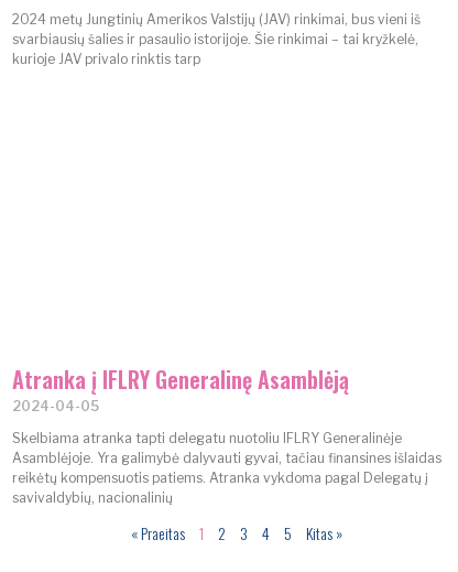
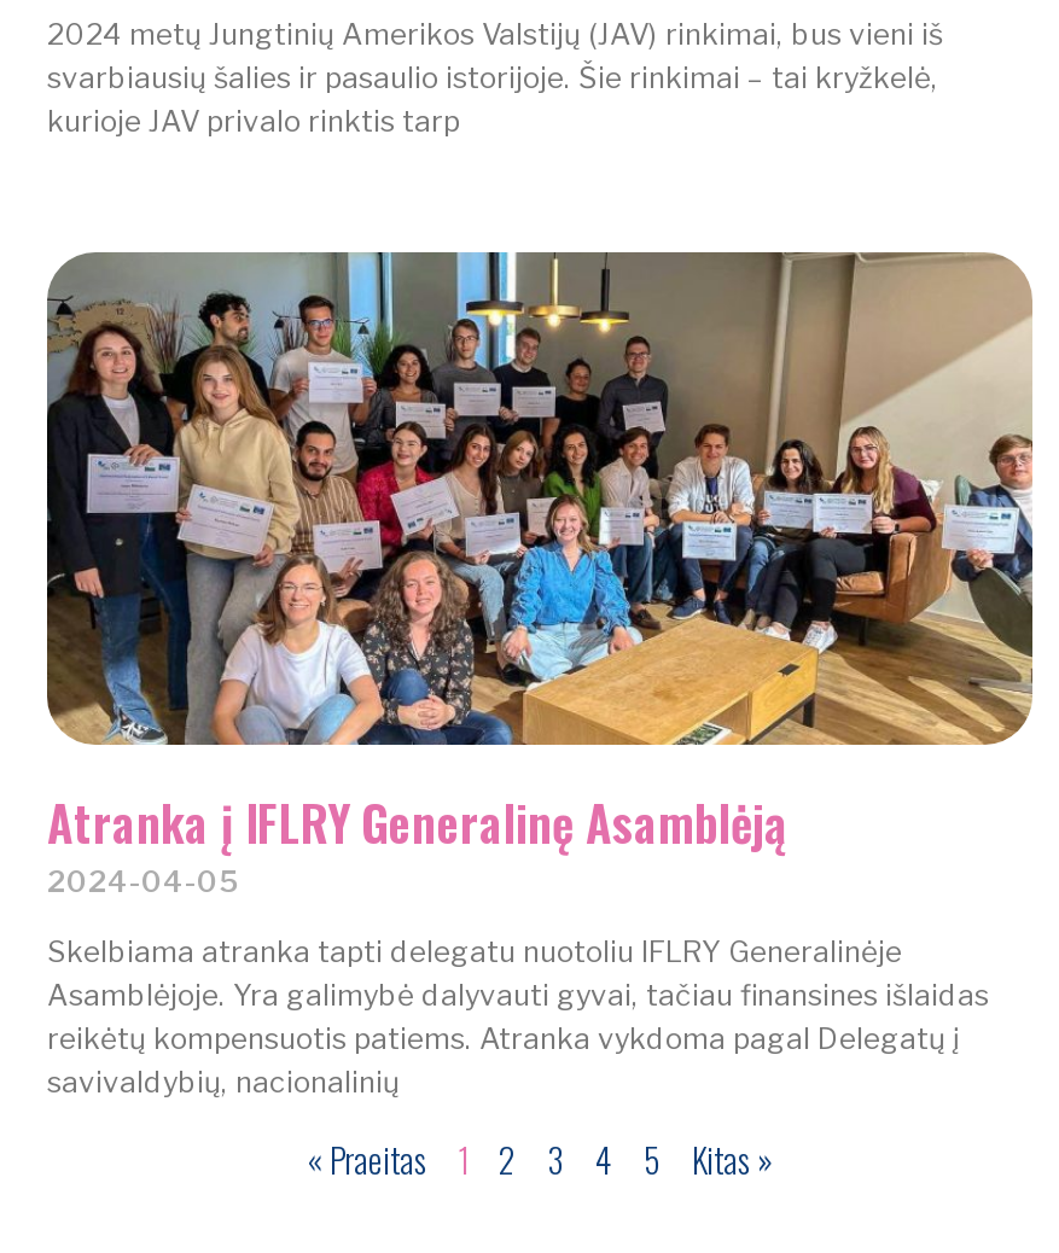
none -> [45,249,1035,748] [image]

